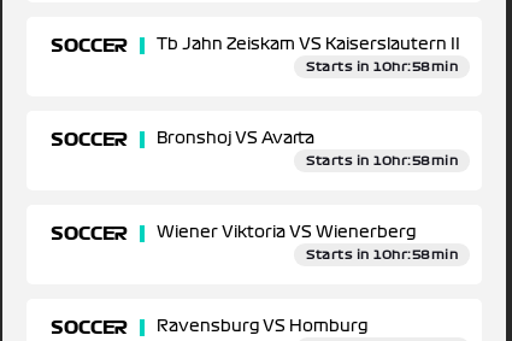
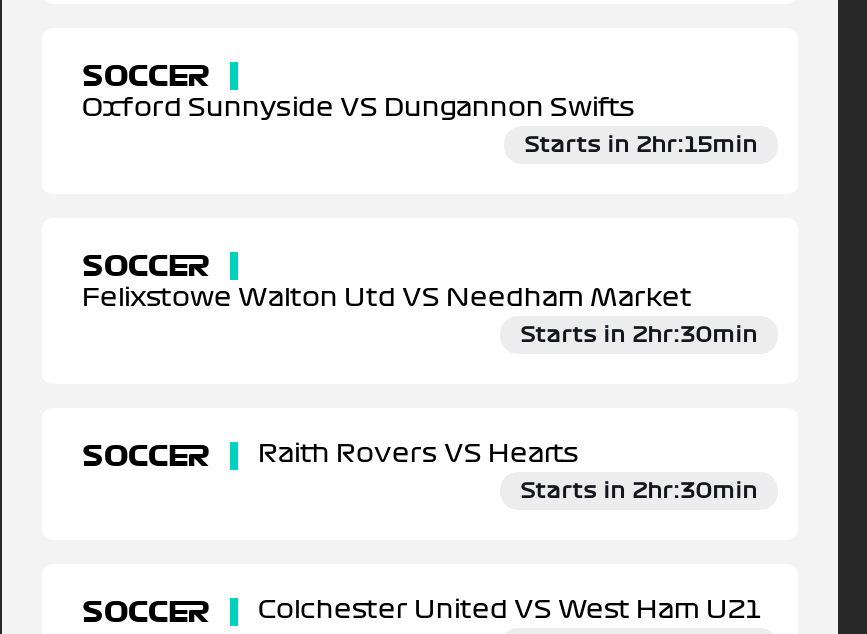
[157,37,460,52] Tb Jahn Zeiskam VS Kaiserslautern II -> [82,96,634,120] Oxford Sunnyside VS Dungannon Swifts
[306,60,458,74] Starts in 10hr:58min -> [524,134,758,156] Starts in 2hr:15min
[157,131,314,146] Bronshoj VS Avarta -> [82,286,692,310] Felixstowe Walton Utd VS Needham Market
[306,154,458,167] Starts in 10hr:58min -> [520,324,758,346] Starts in 2hr:30min
[157,225,416,240] Wiener Viktoria VS Wienerberg -> [258,442,578,466] Raith Rovers VS Hearts
[306,248,458,261] Starts in 10hr:58min -> [520,480,758,502] Starts in 2hr:30min
[157,319,367,334] Ravensburg VS Homburg -> [258,598,762,622] Colchester United VS West Ham U21

